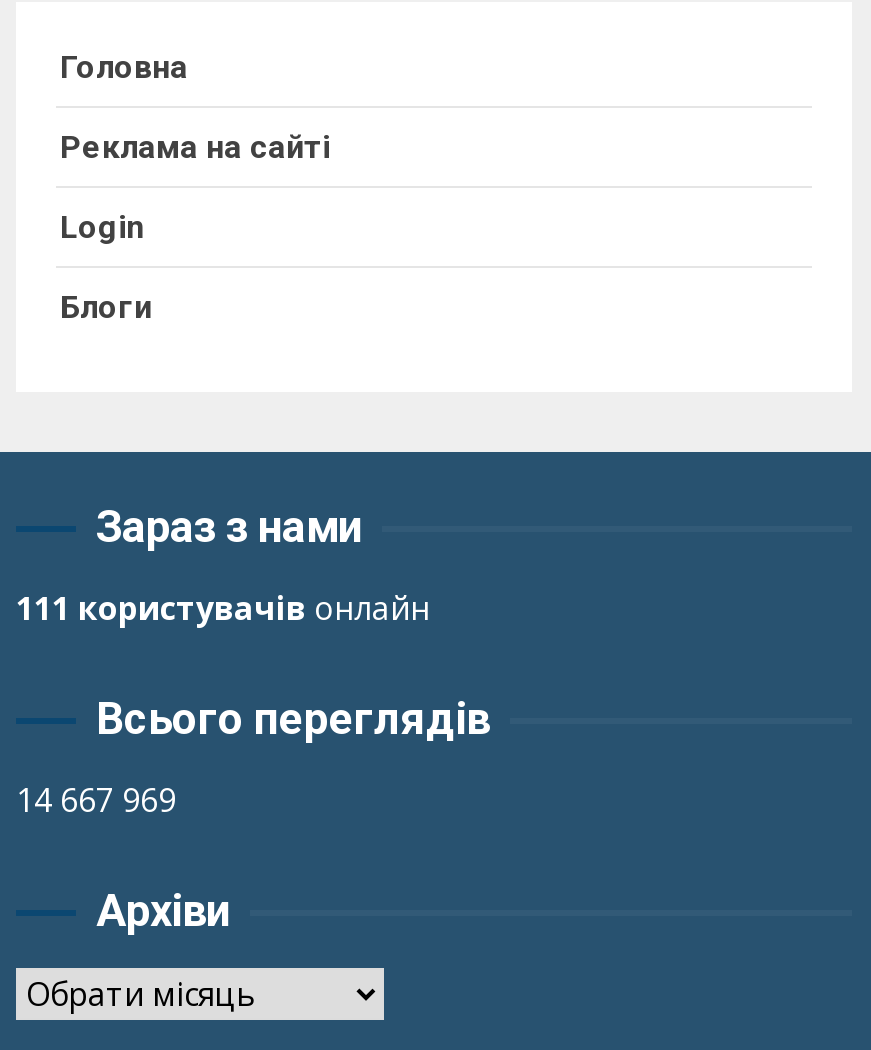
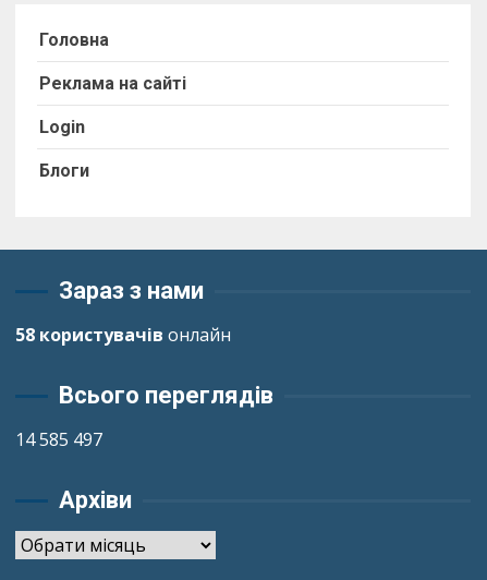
[16,586,430,630] 111 користувачів онлайн -> [15,323,231,347] 58 користувачів онлайн
[16,778,176,822] 14 667 969 -> [15,427,102,451] 14 585 497

